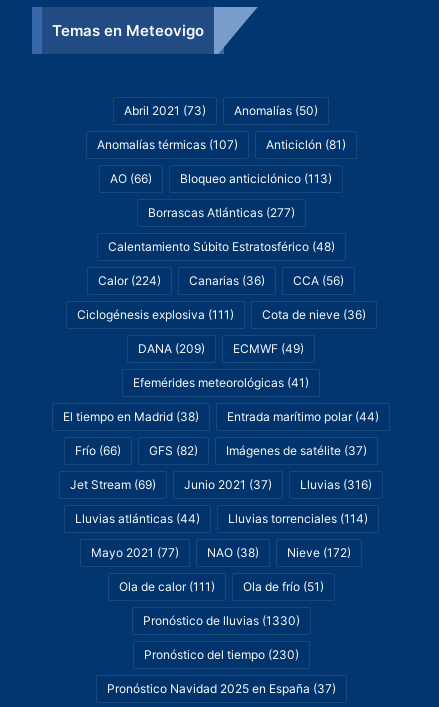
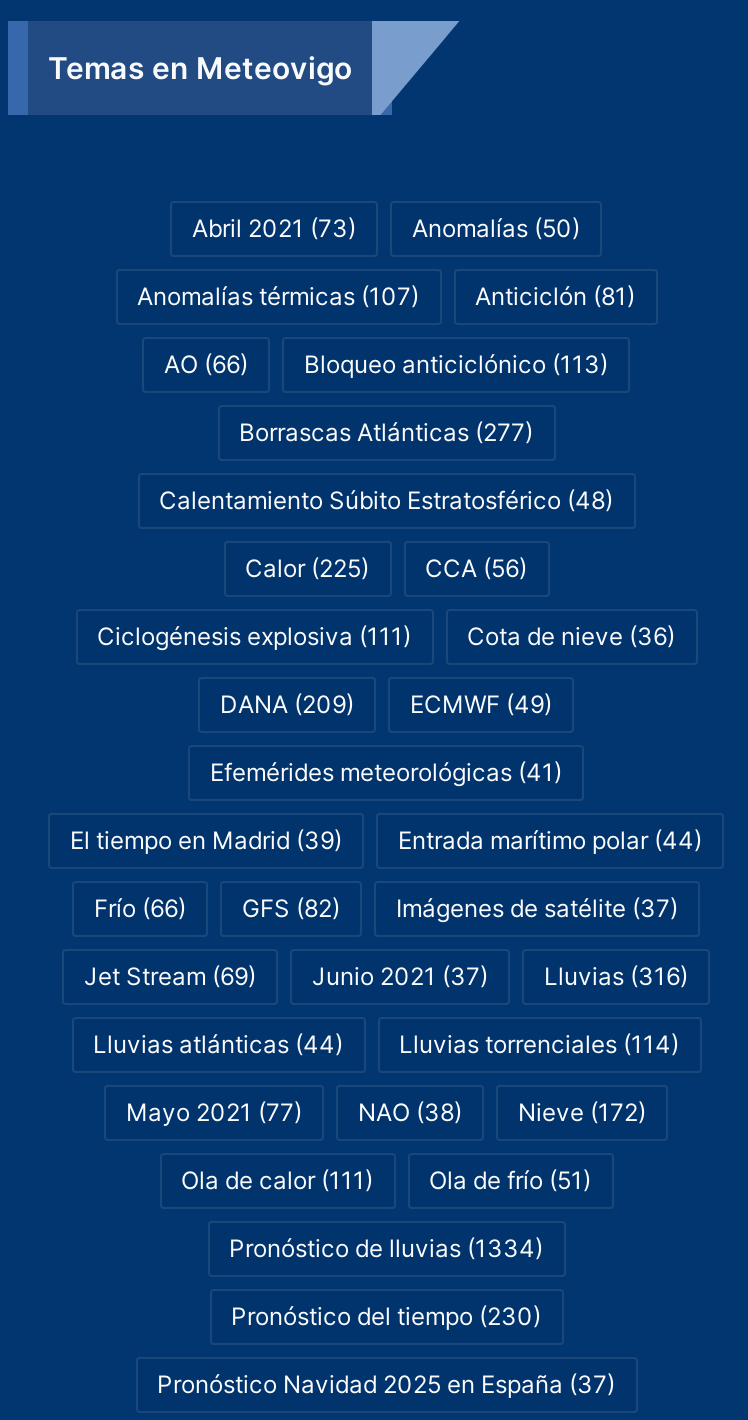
[98,273,265,288] Calor (224) | Canarias (36) -> [245,553,369,583] Calor (225)
[63,409,199,424] El tiempo en Madrid (38) -> [70,825,342,855] El tiempo en Madrid (39)
[142,613,299,628] Pronóstico de lluvias (1330) -> [229,1233,543,1263] Pronóstico de lluvias (1334)

